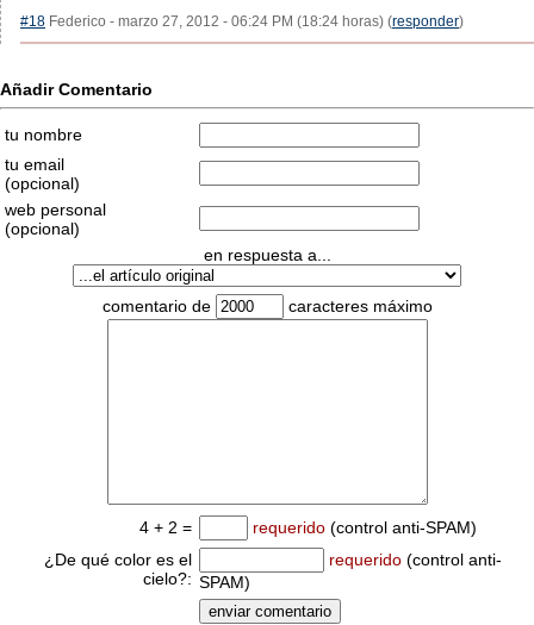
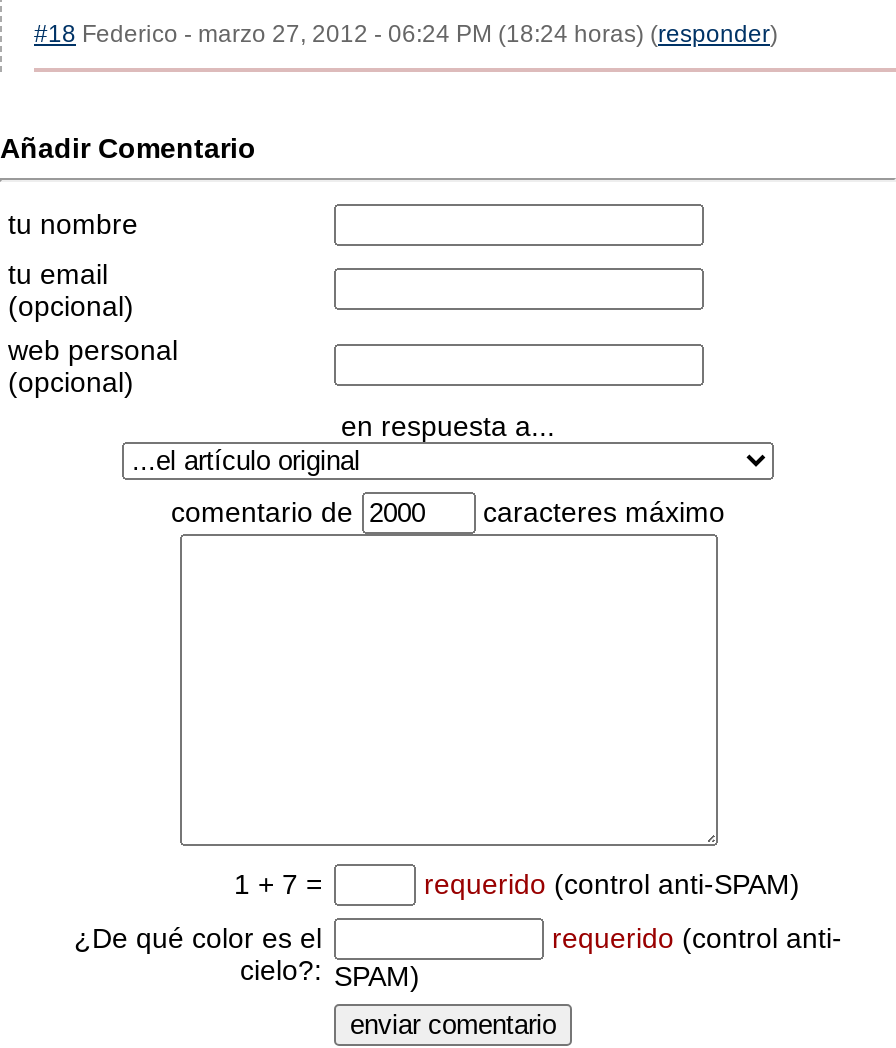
[139,518,192,537] 4 + 2 = -> [234,868,322,900] 1 + 7 =

